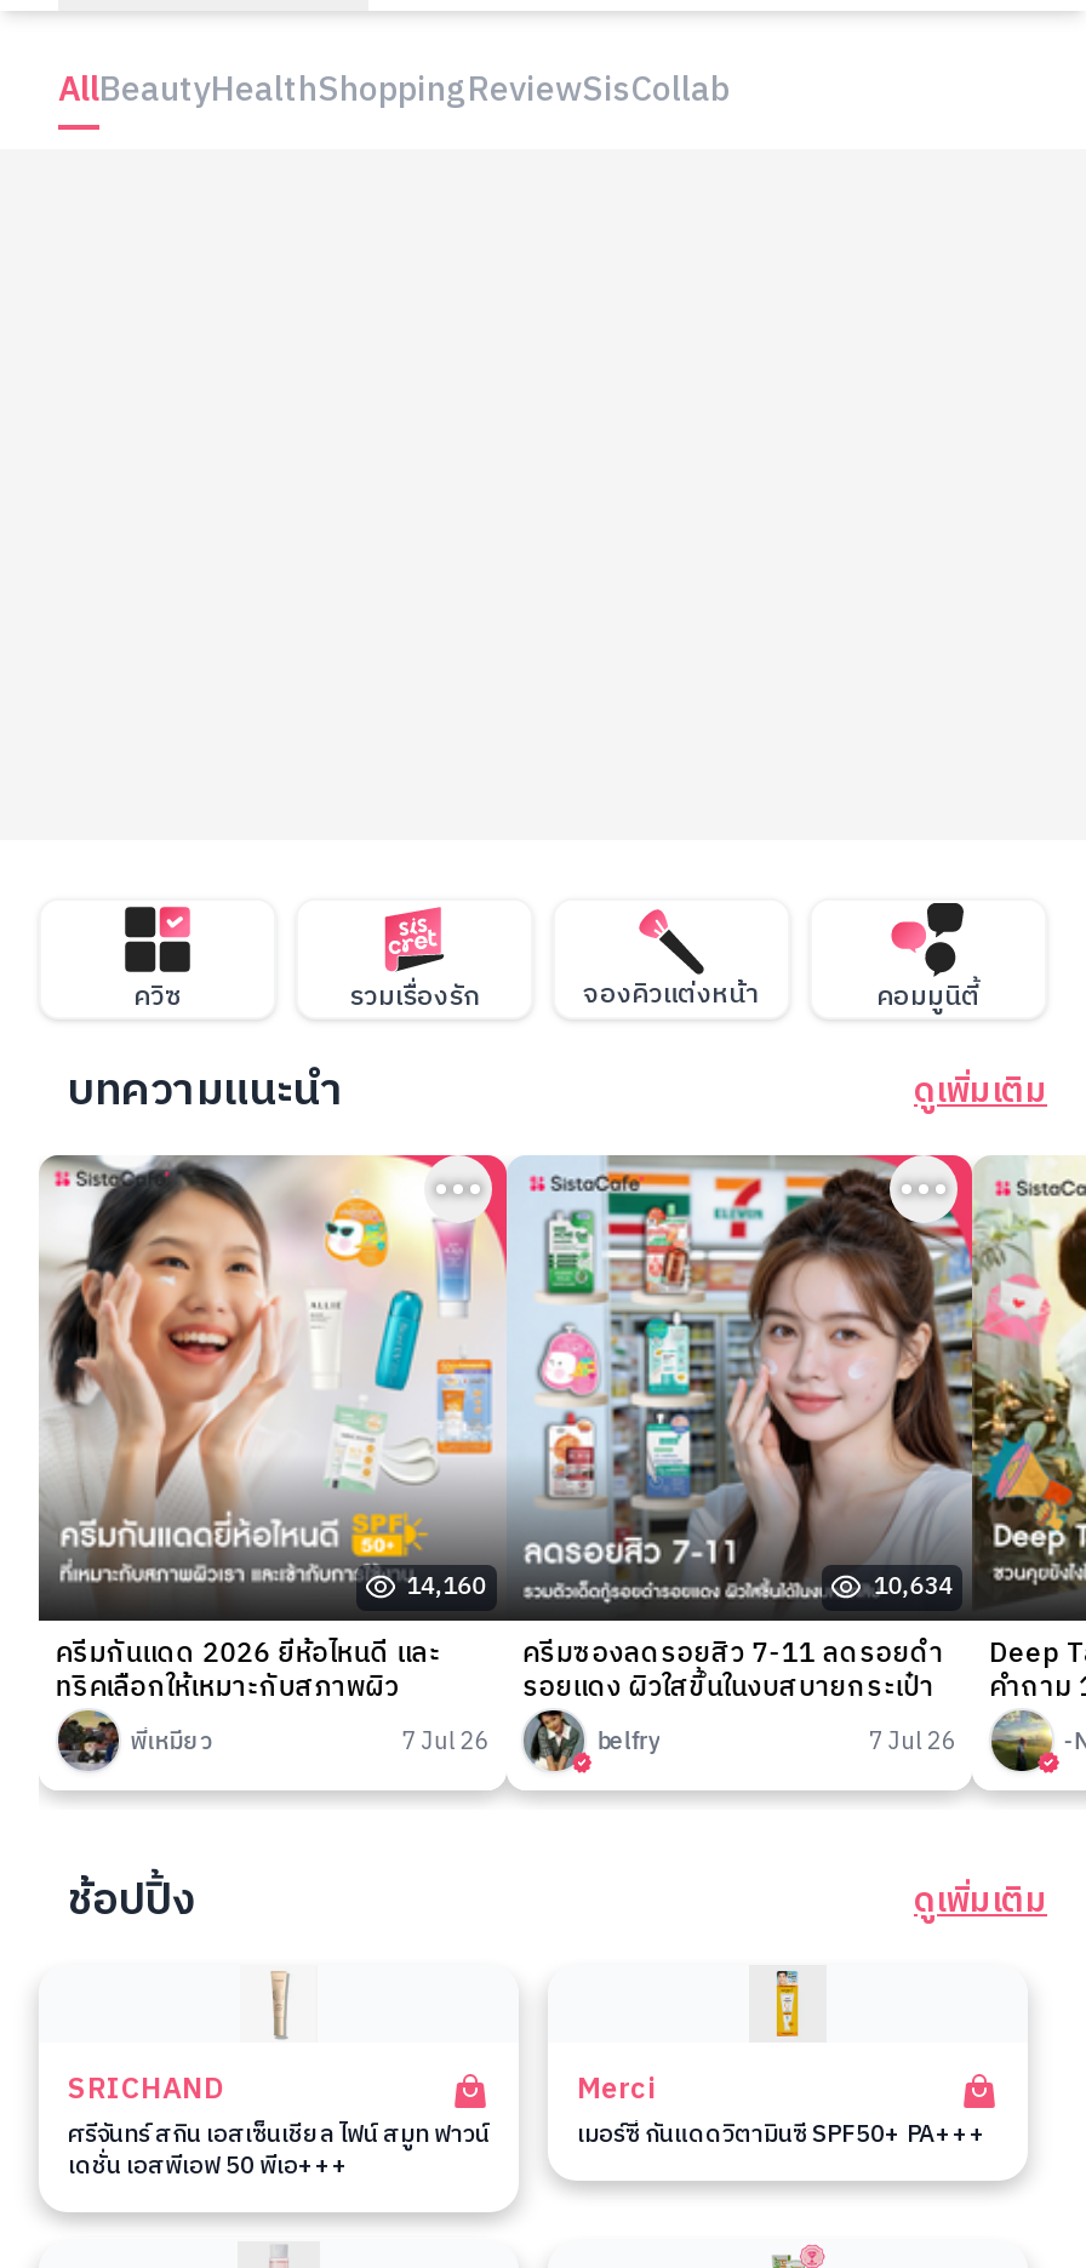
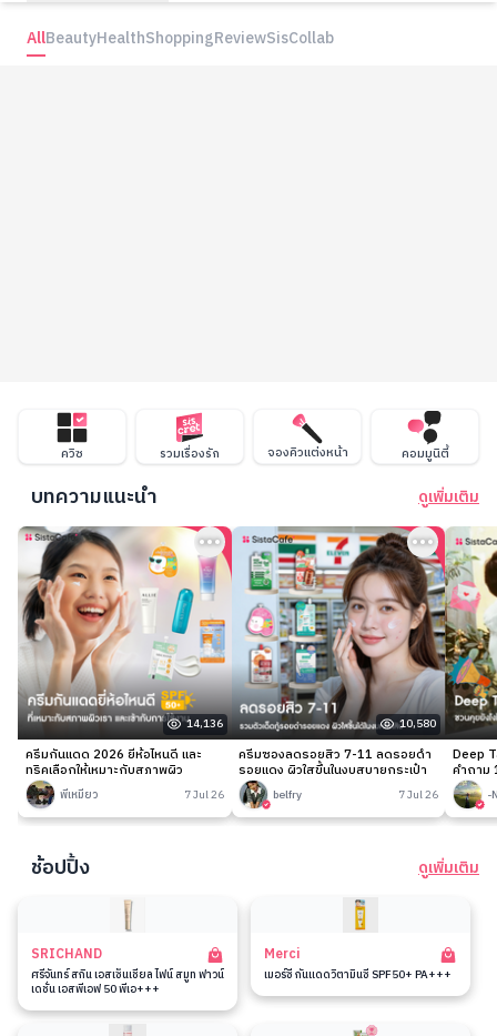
[406,1568,486,1607] 14,160 -> [186,716,223,733] 14,136
[873,1568,953,1607] 10,634 -> [400,716,436,733] 10,580

